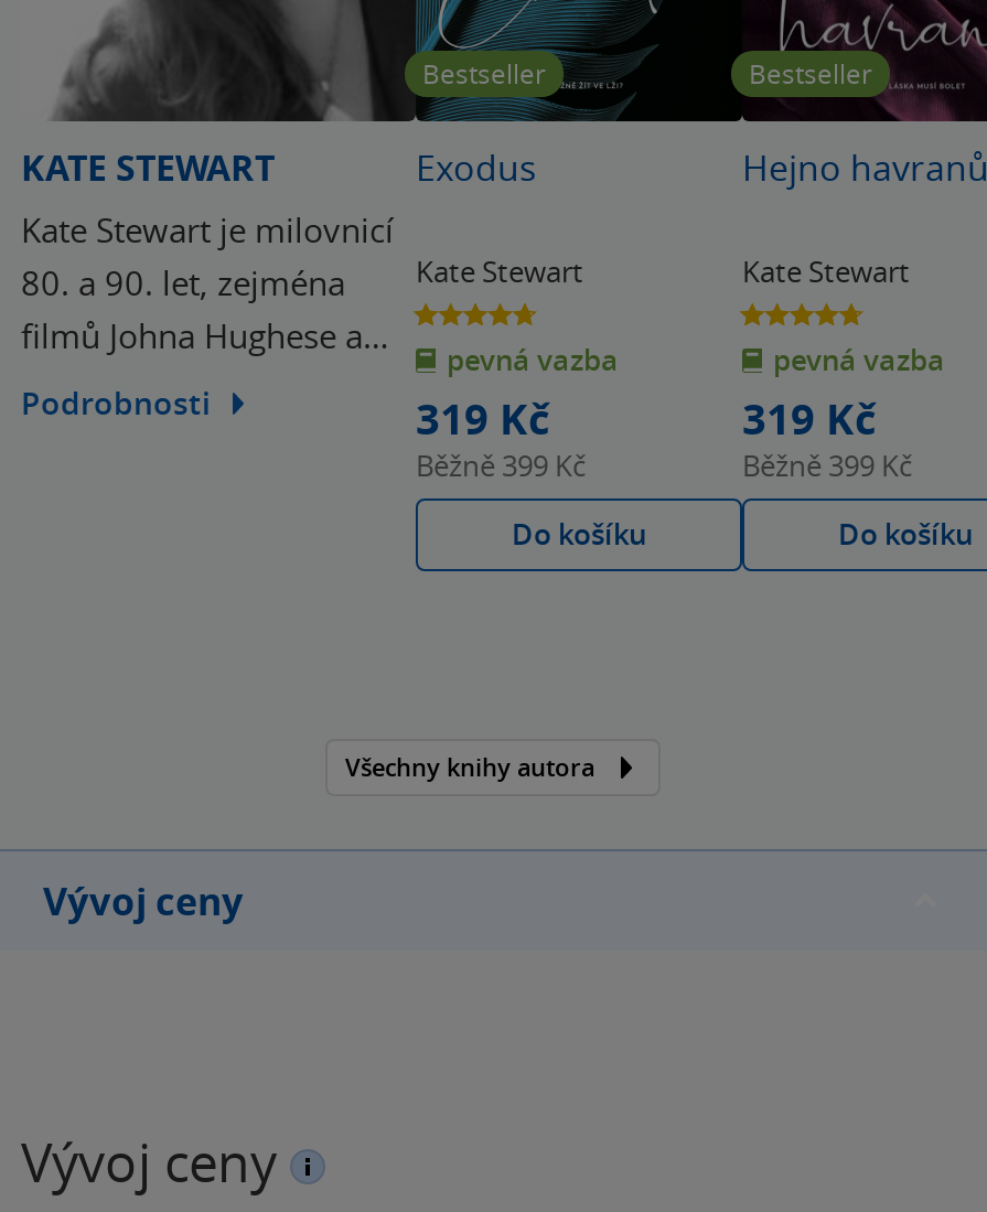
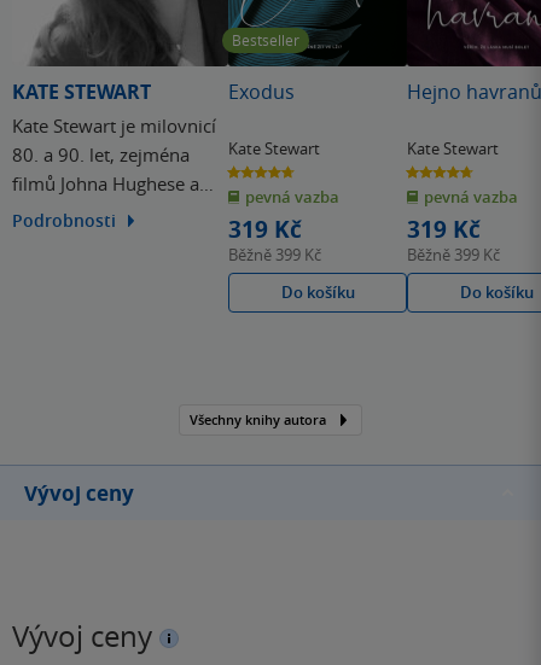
[749,56,872,91] Bestseller -> none

